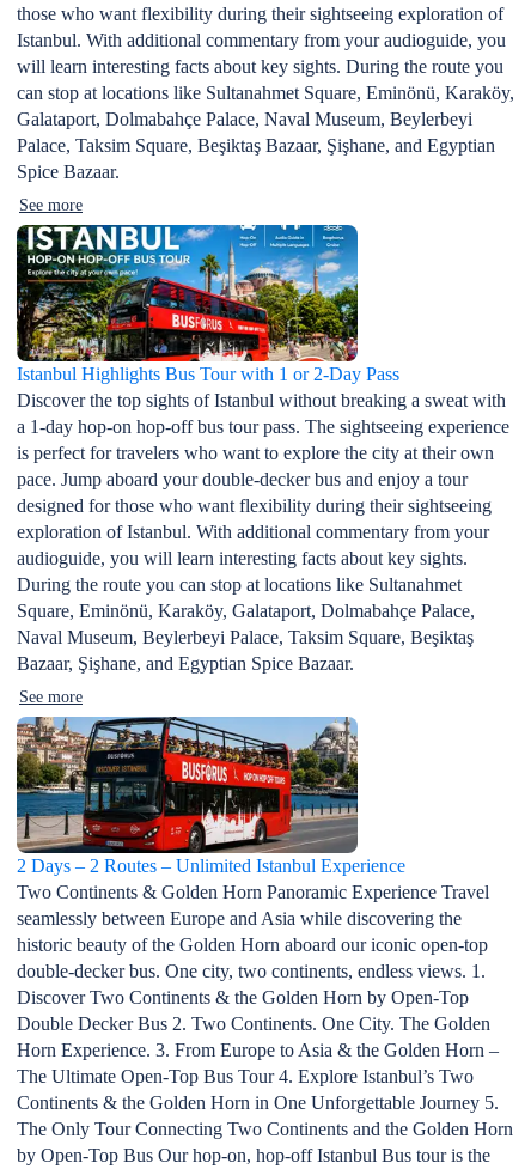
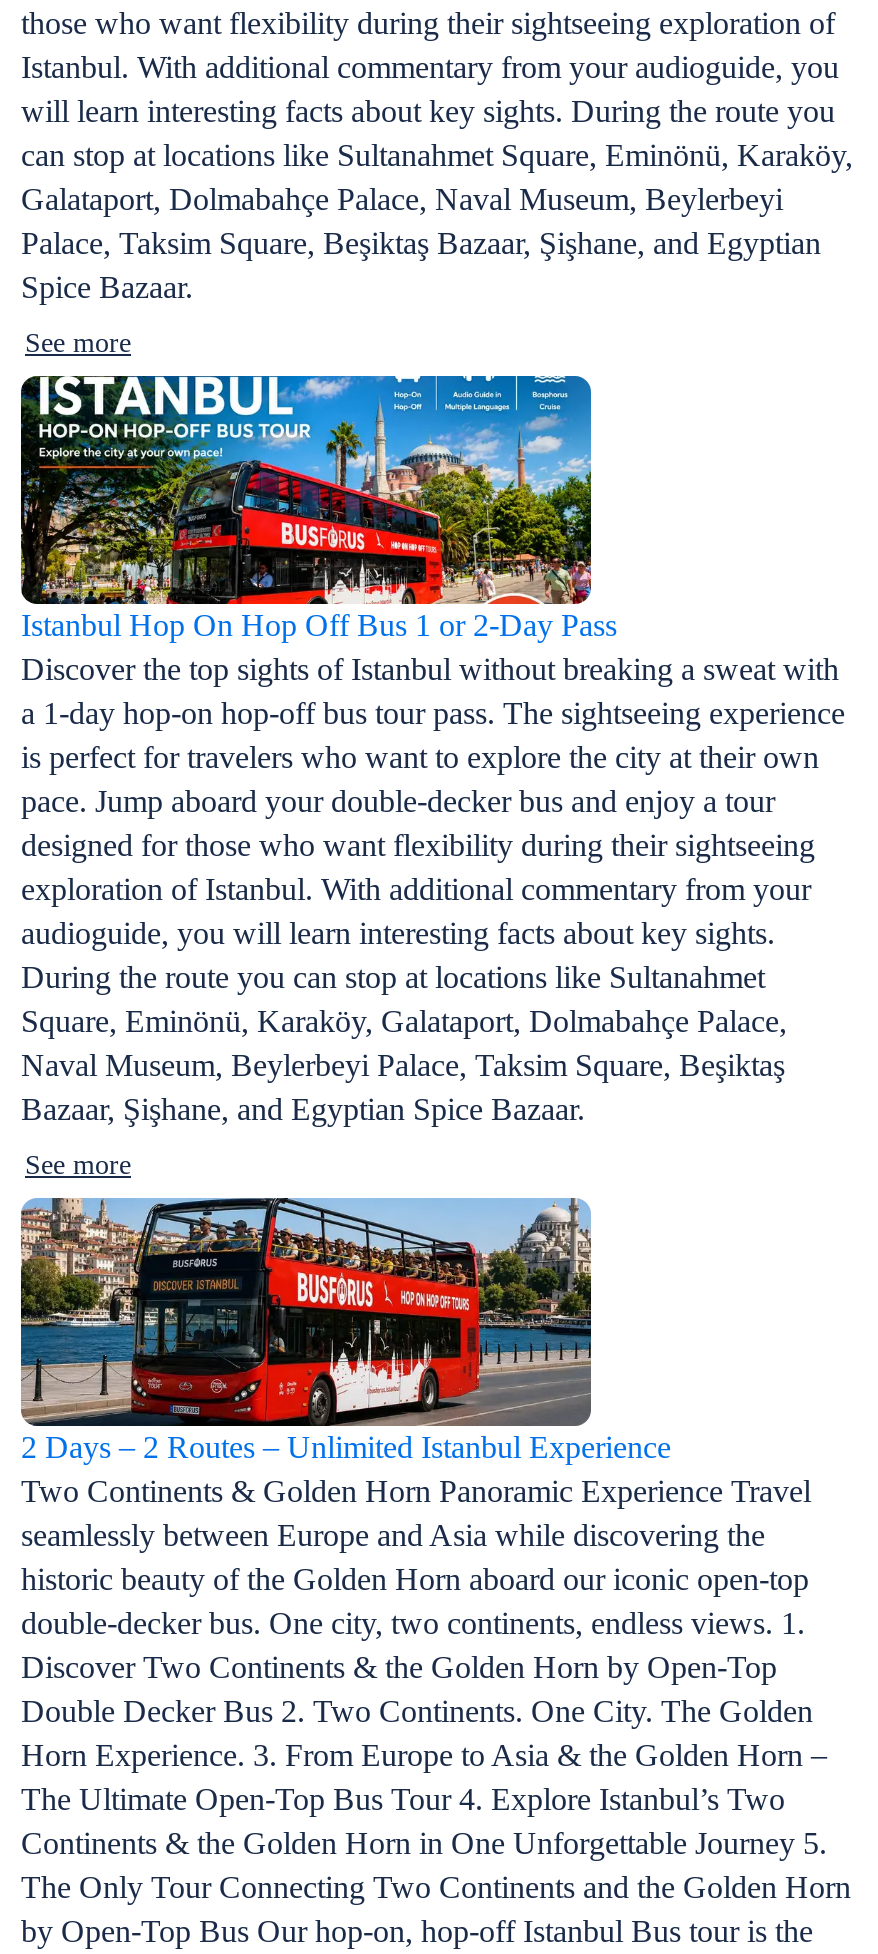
[17,364,399,384] Istanbul Highlights Bus Tour with 1 or 2-Day Pass -> [21,608,617,642] Istanbul Hop On Hop Off Bus 1 or 2-Day Pass

